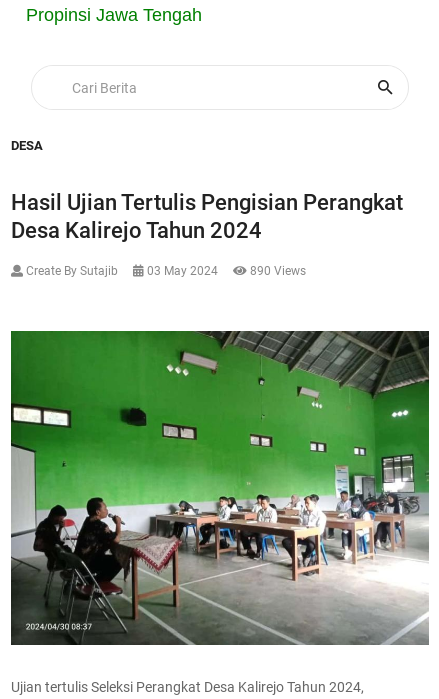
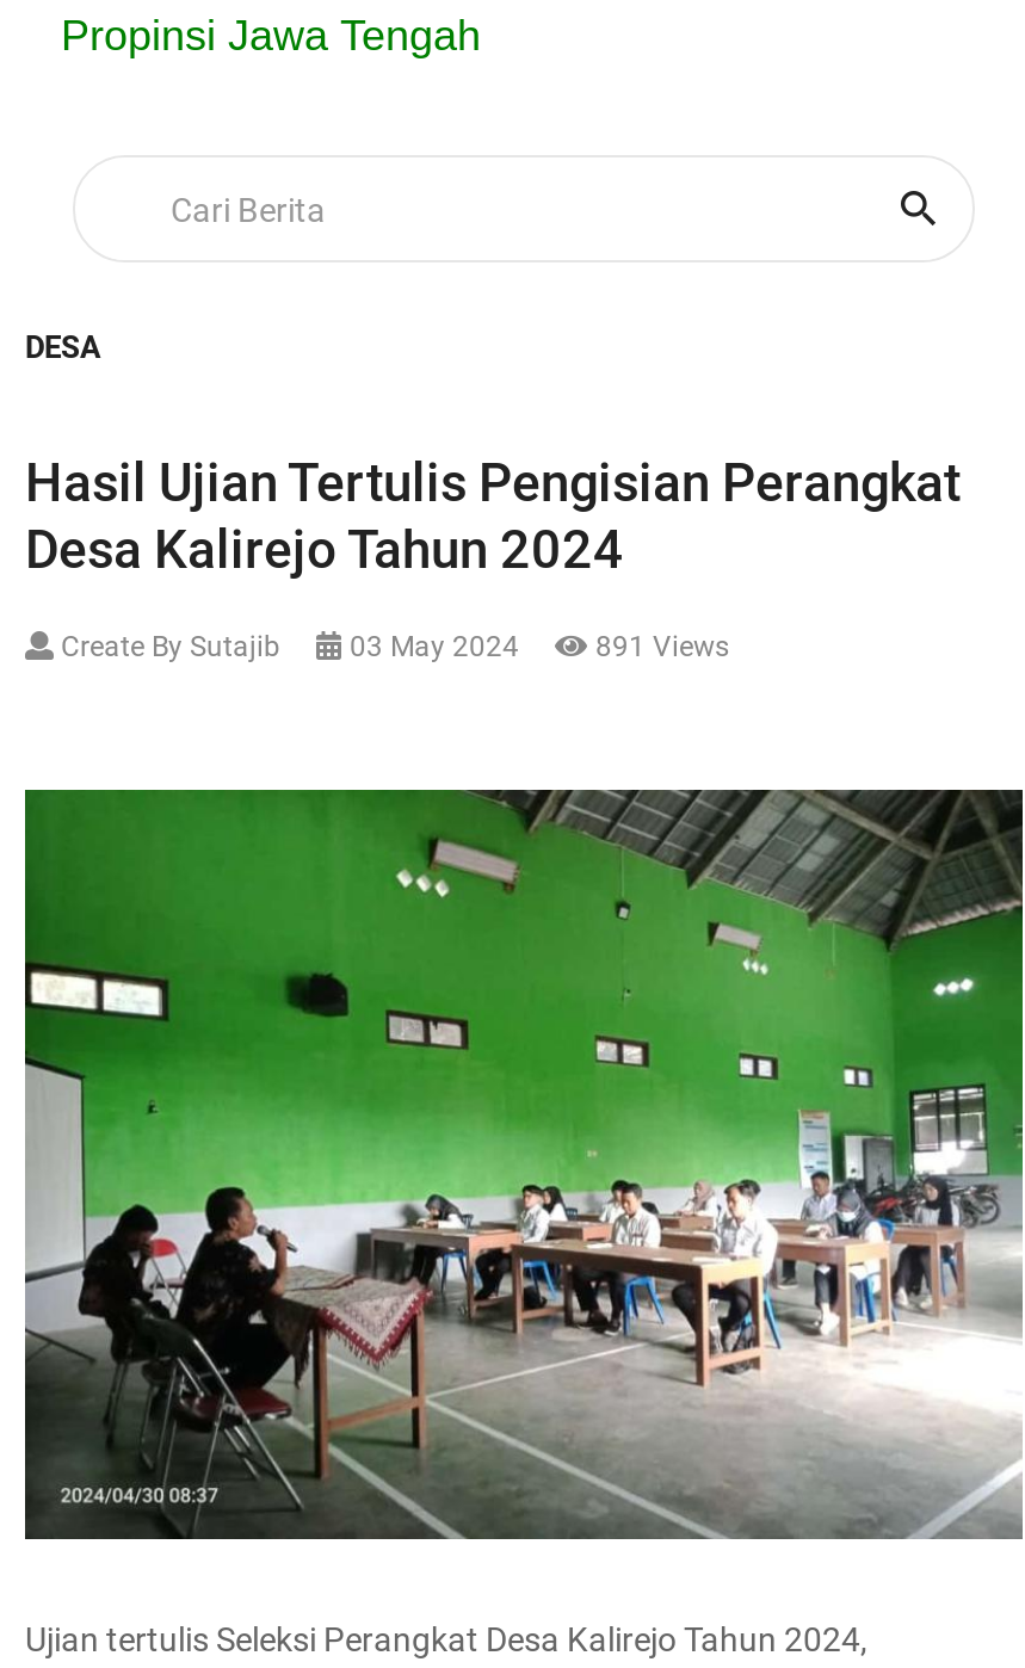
[247,264,306,278] 890 Views -> [588,630,729,663] 891 Views

